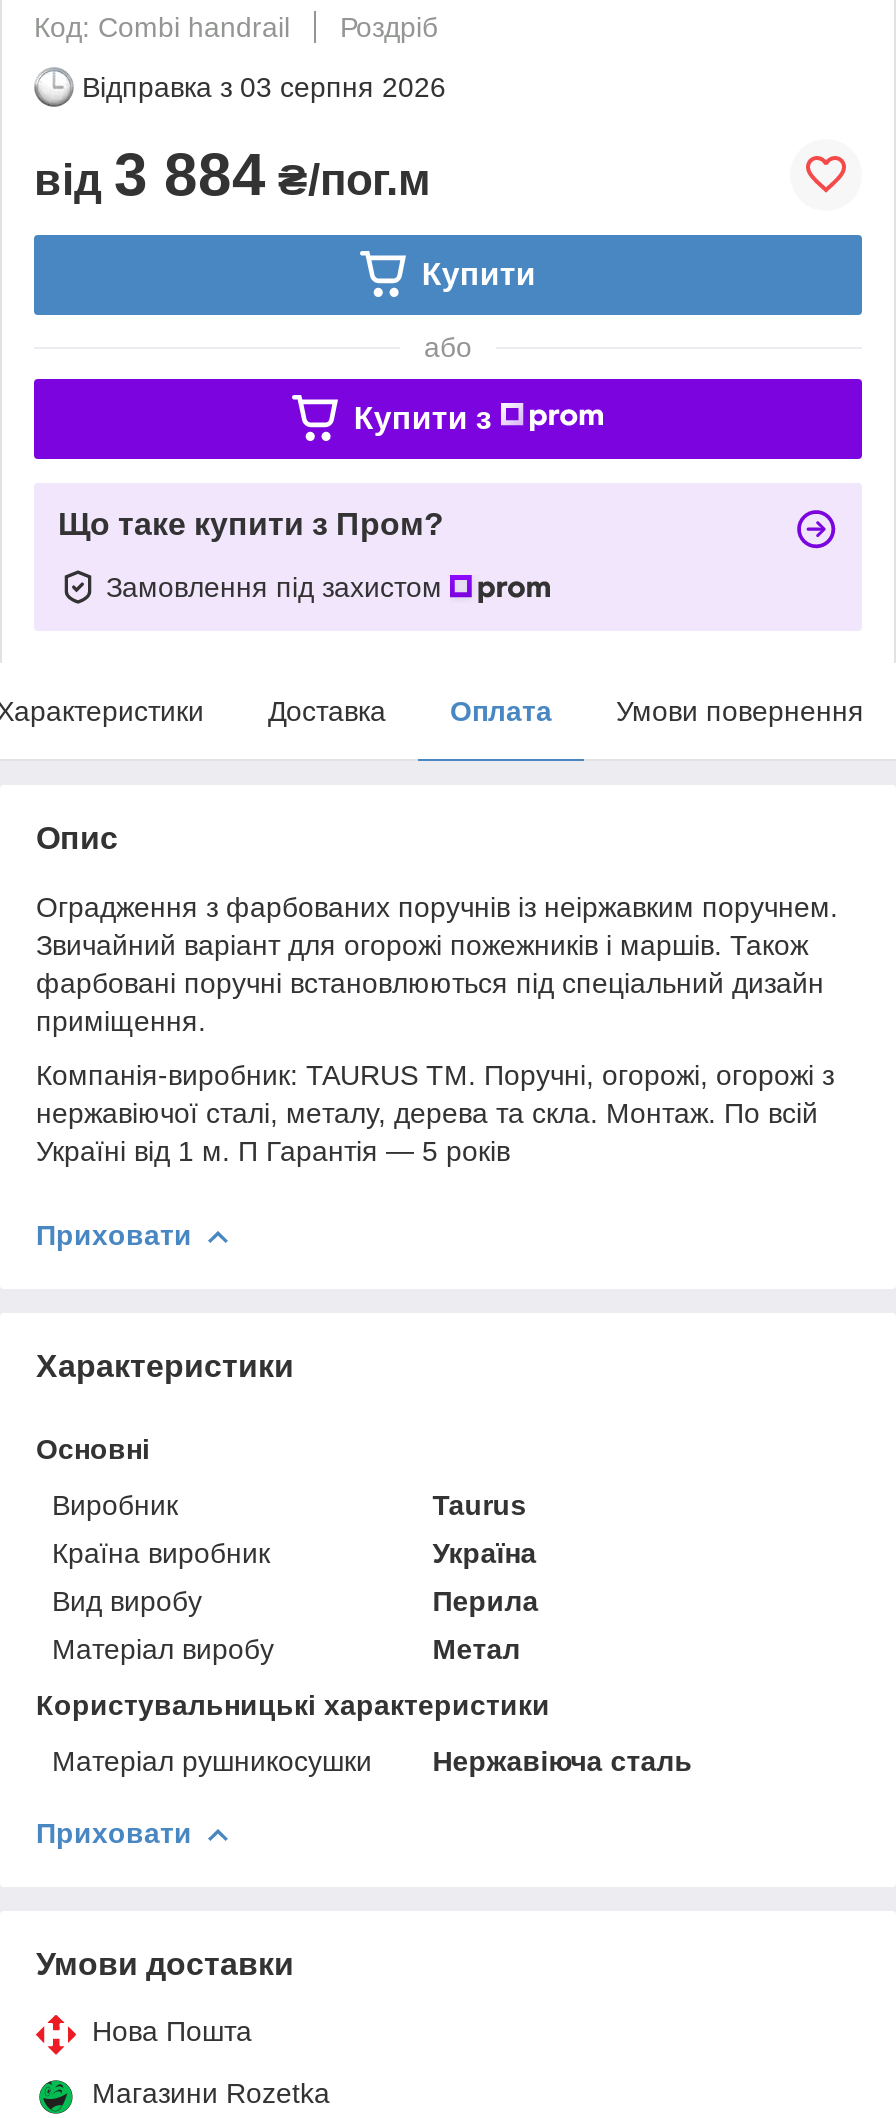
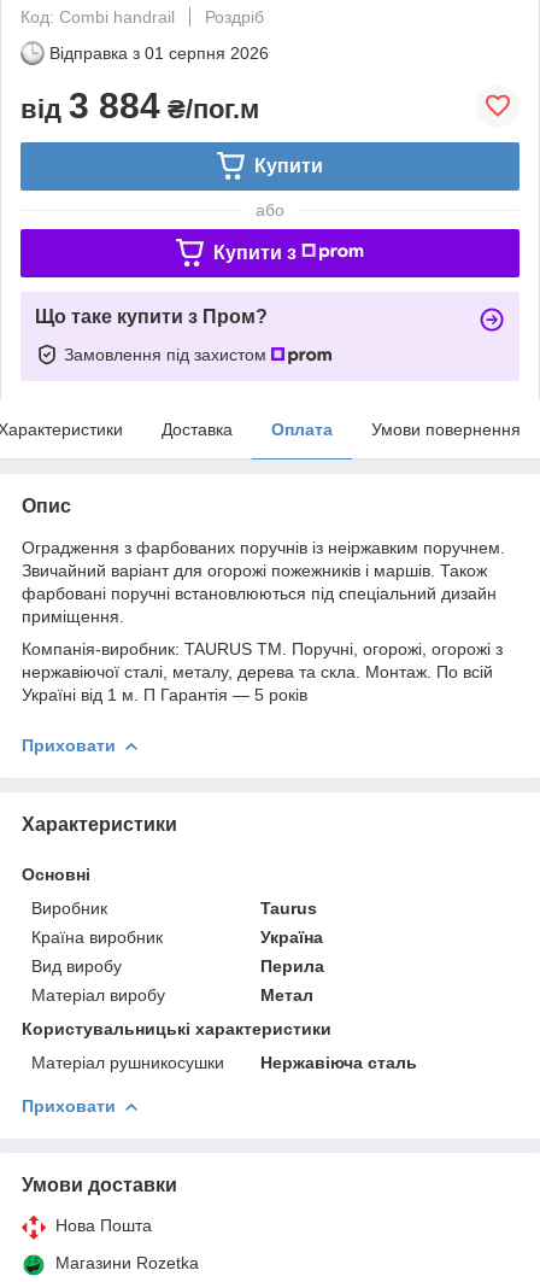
[82,71,446,103] Відправка з 03 серпня 2026 -> [49,43,269,62] Відправка з 01 серпня 2026

